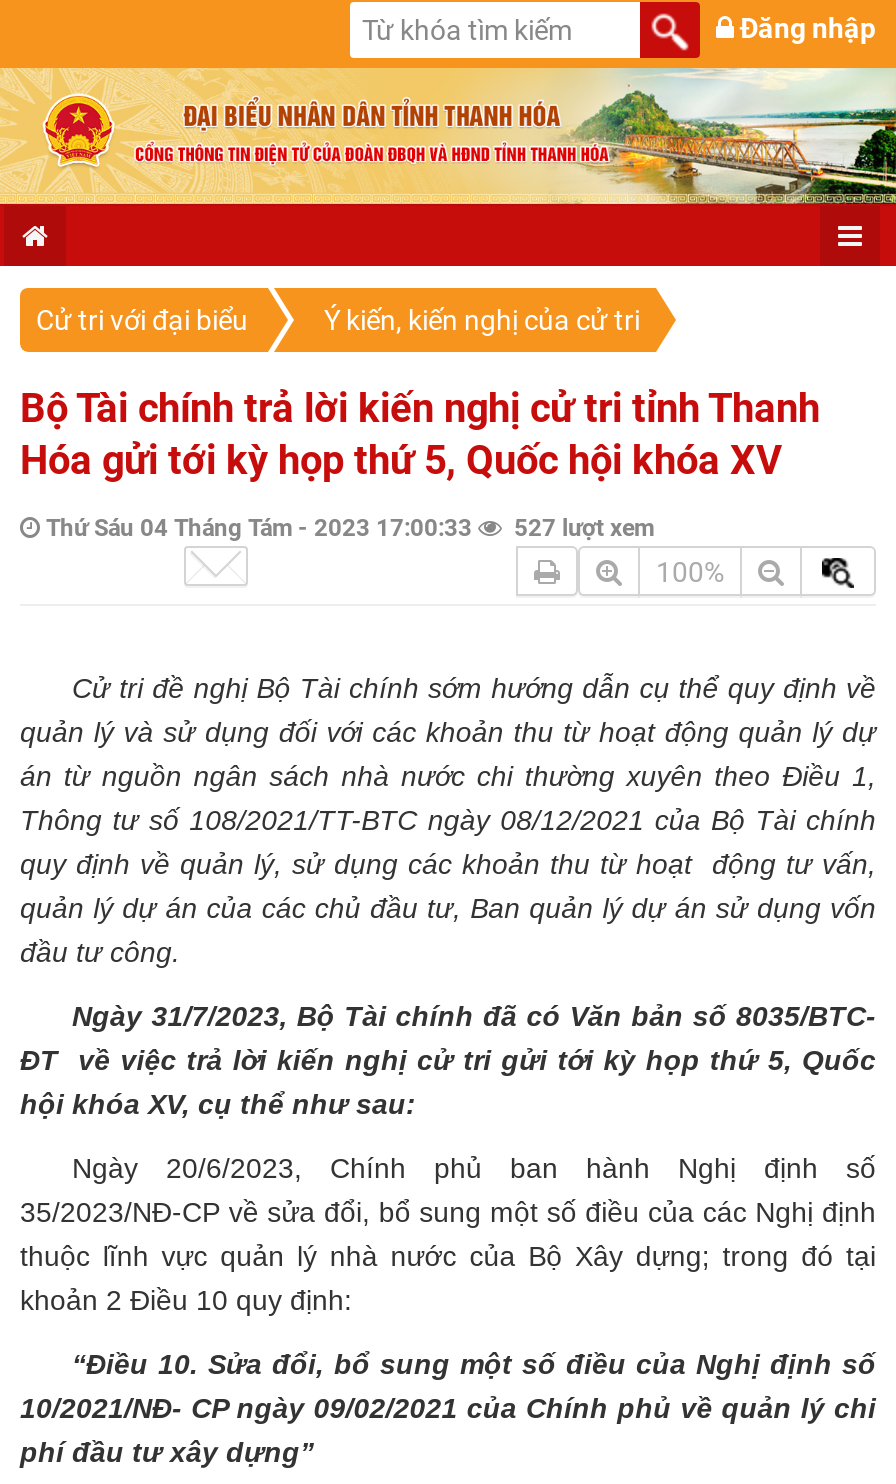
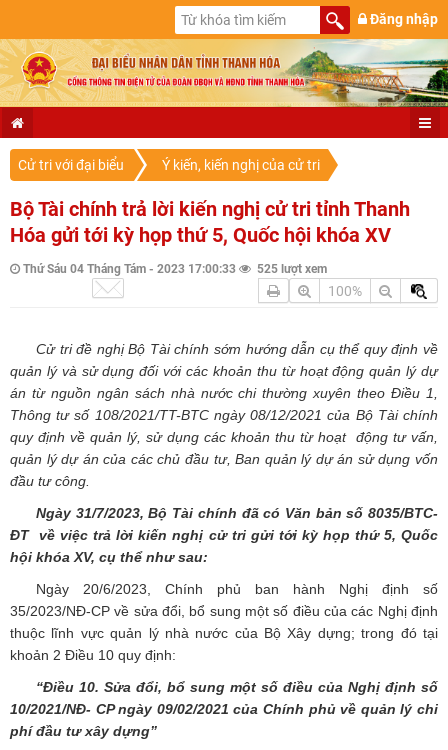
[40,515,654,543] Thứ Sáu 04 Tháng Tám - 2023 17:00:33 527 lượt xem -> [20,262,327,276] Thứ Sáu 04 Tháng Tám - 2023 17:00:33 525 lượt xem

